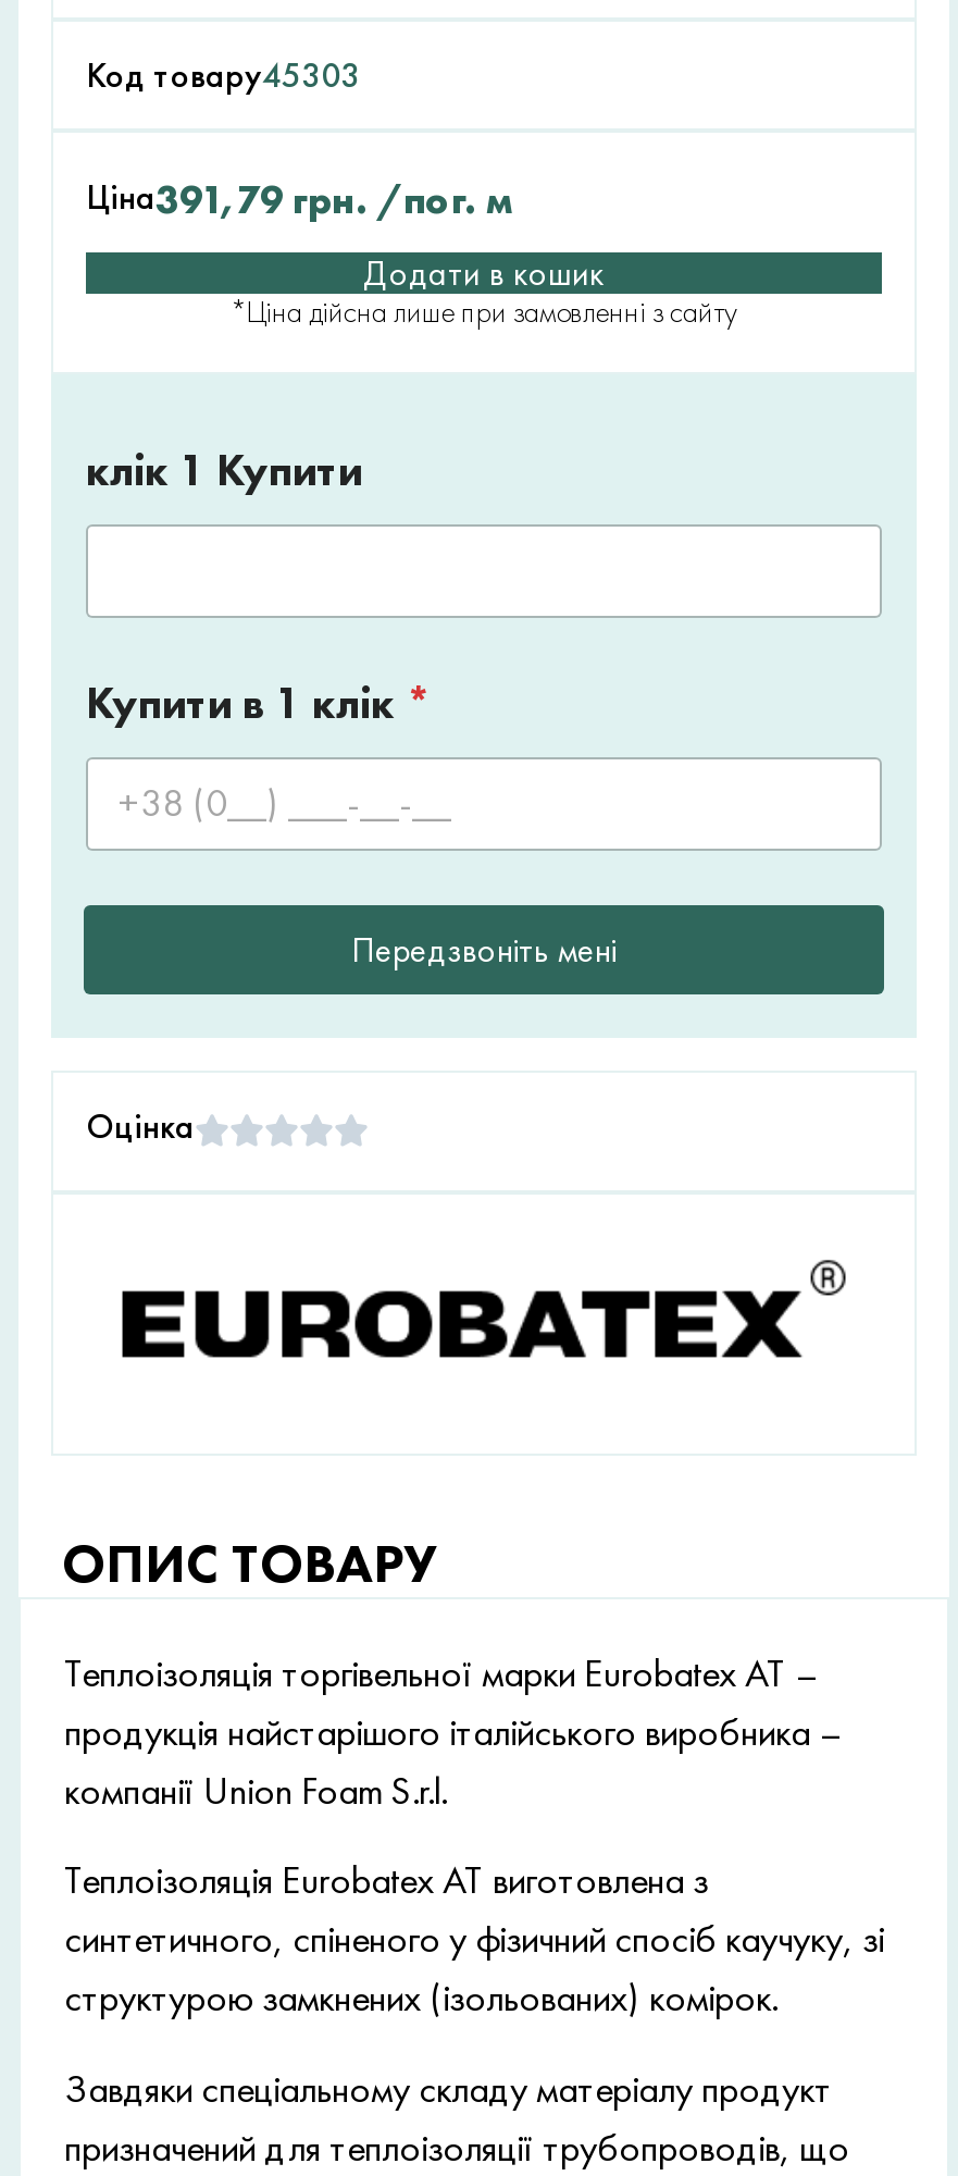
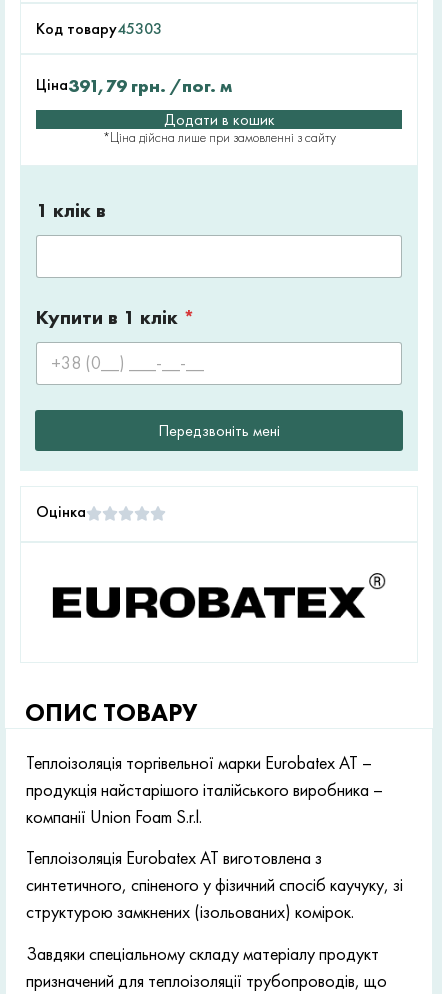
[86,443,362,499] клік 1 Купити -> [36,197,106,223] 1 клік в

